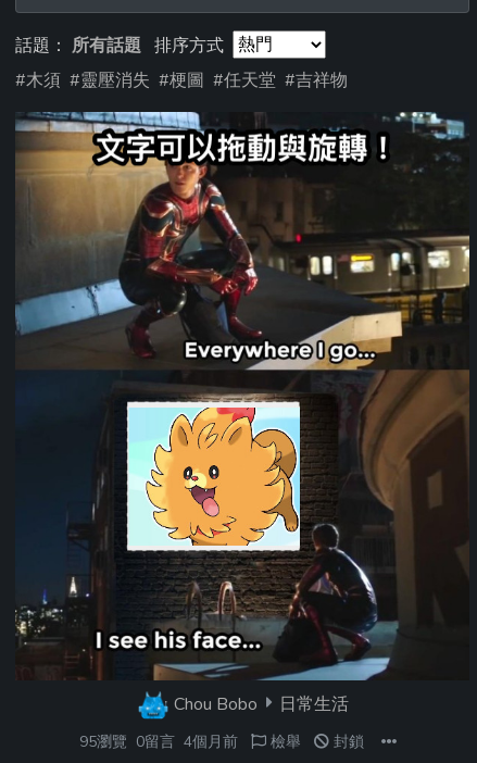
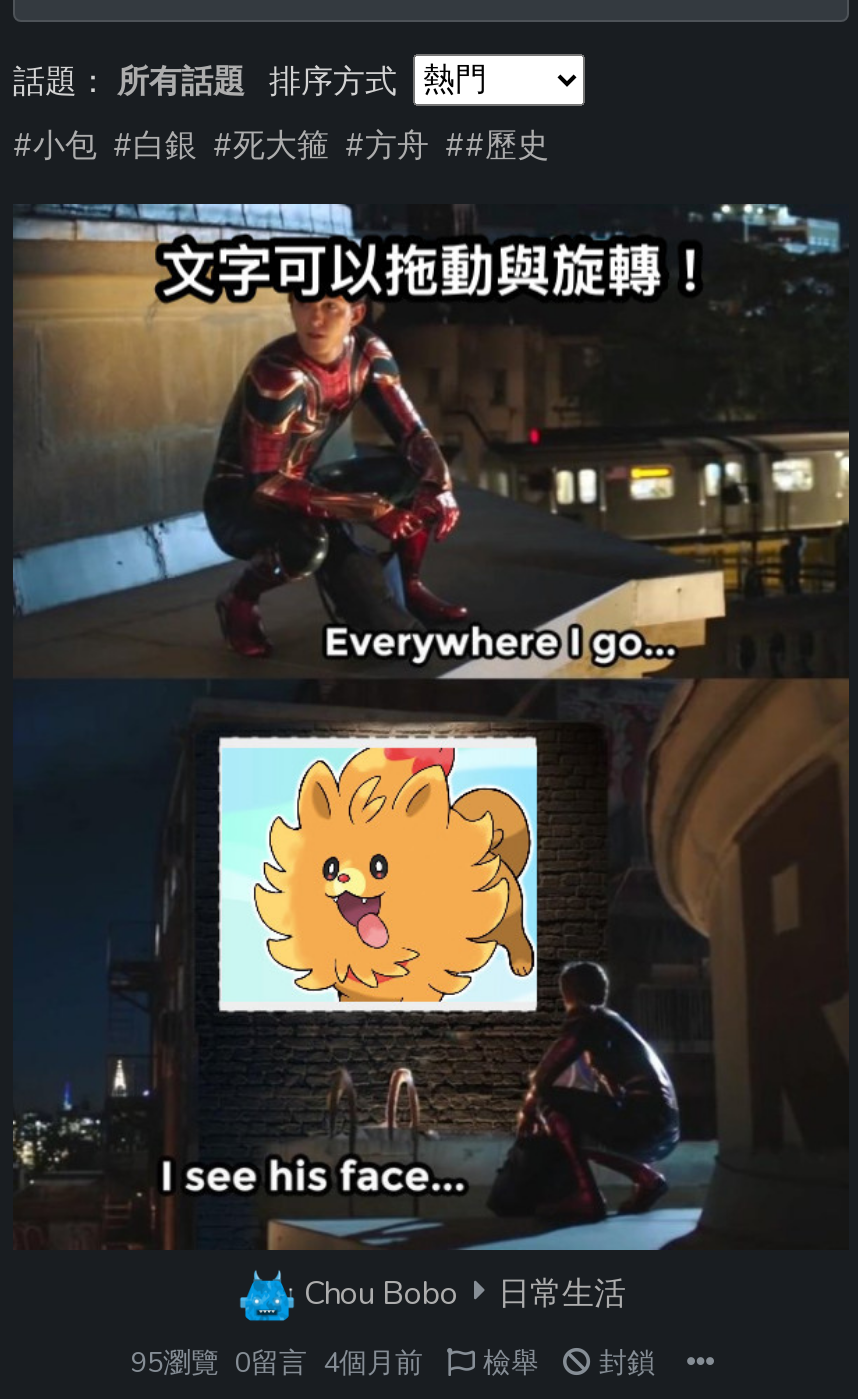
[15,68,348,92] #木須 #靈壓消失 #梗圖 #任天堂 #吉祥物 -> [13,124,549,168] #小包 #白銀 #死大箍 #方舟 ##歷史

